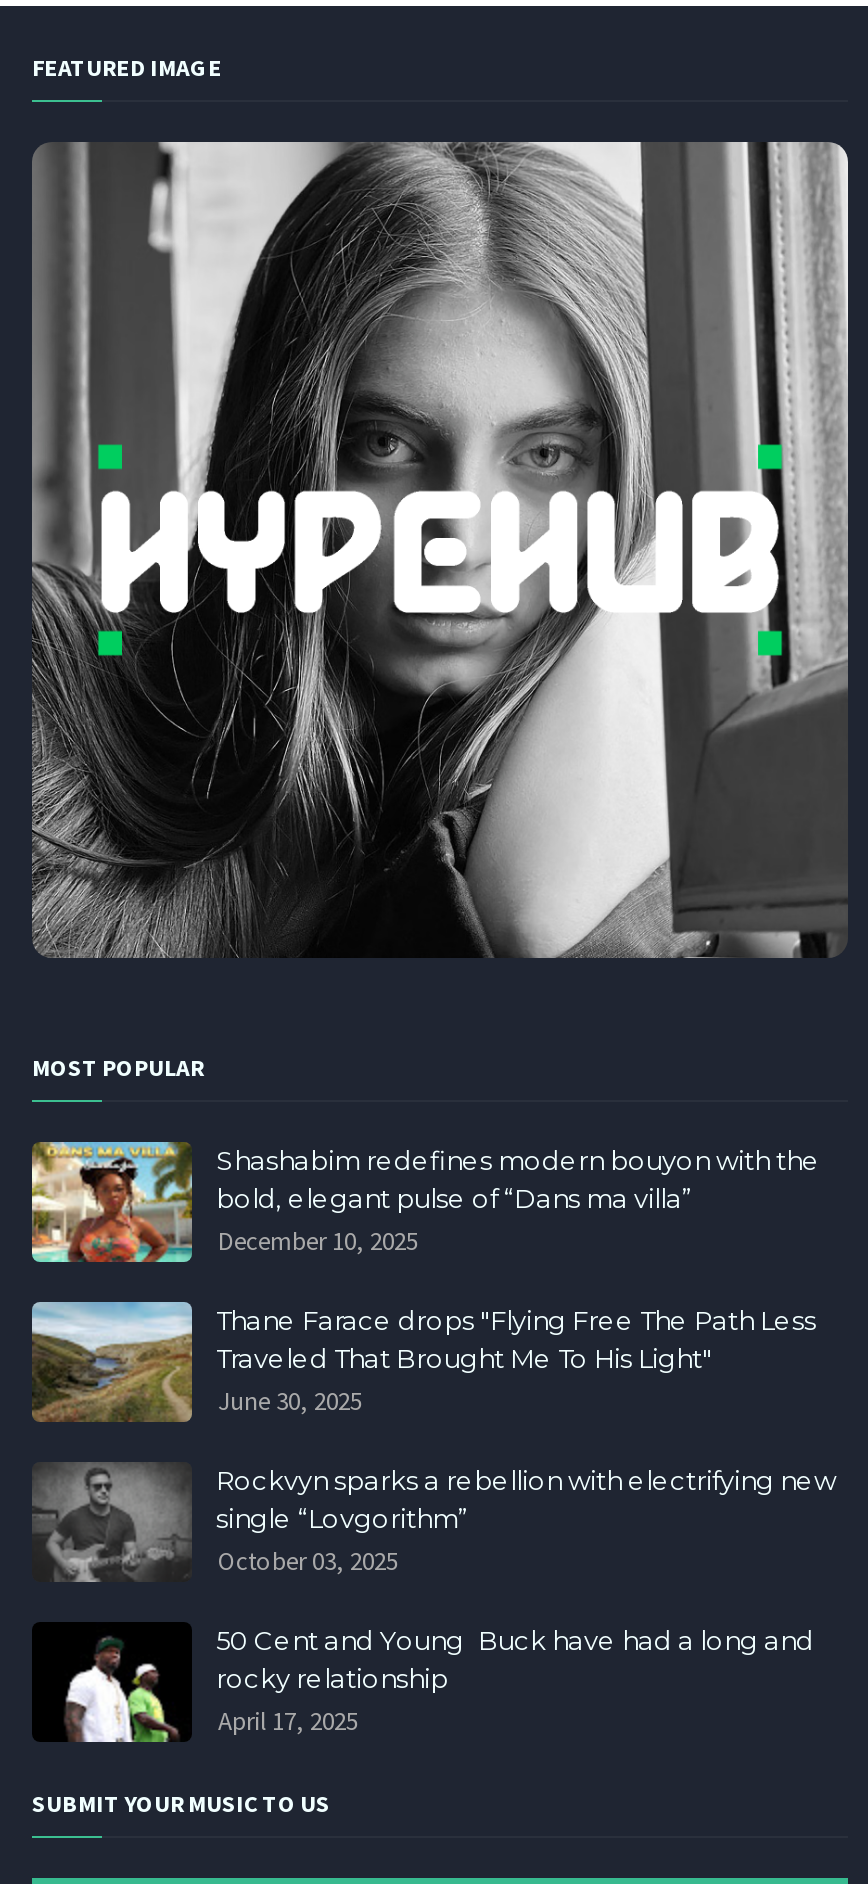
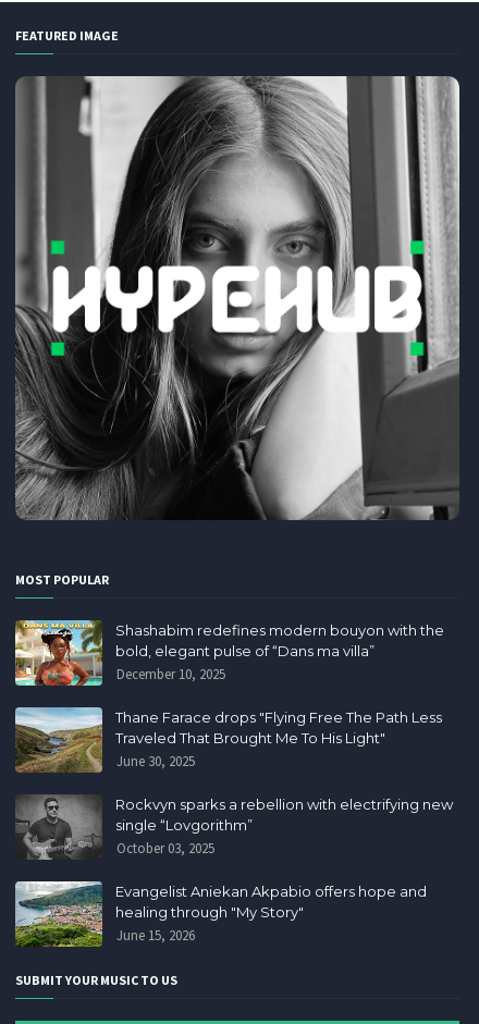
[32,1622,814,1744] [image] | 50 Cent and Young Buck have had a long and | rocky relationship | April 17, 2025 -> [14,880,427,948] [image] | Evangelist Aniekan Akpabio offers hope and | healing through "My Story" | June 15, 2026

